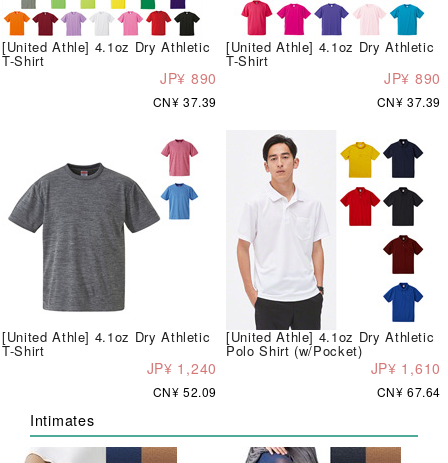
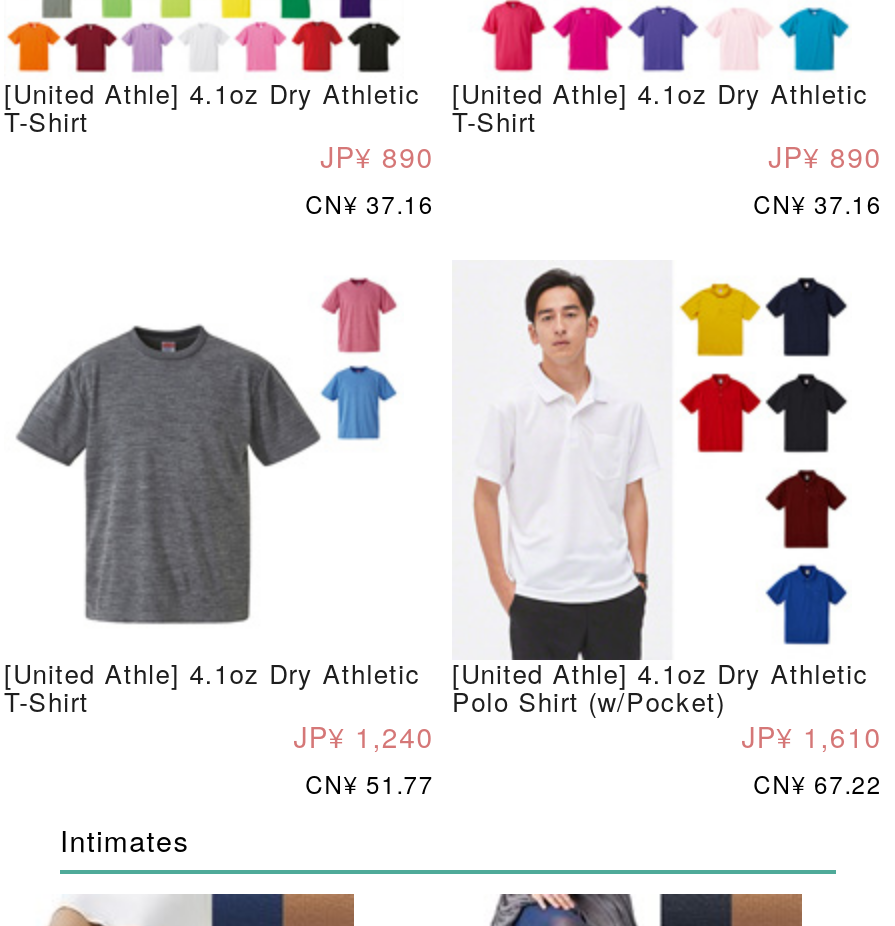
[153,93,217,110] CN¥ 37.39 -> [305,187,434,221] CN¥ 37.16
[377,93,441,110] CN¥ 37.39 -> [753,187,882,221] CN¥ 37.16
[153,383,217,400] CN¥ 52.09 -> [305,767,434,801] CN¥ 51.77
[377,383,441,400] CN¥ 67.64 -> [753,767,882,801] CN¥ 67.22

